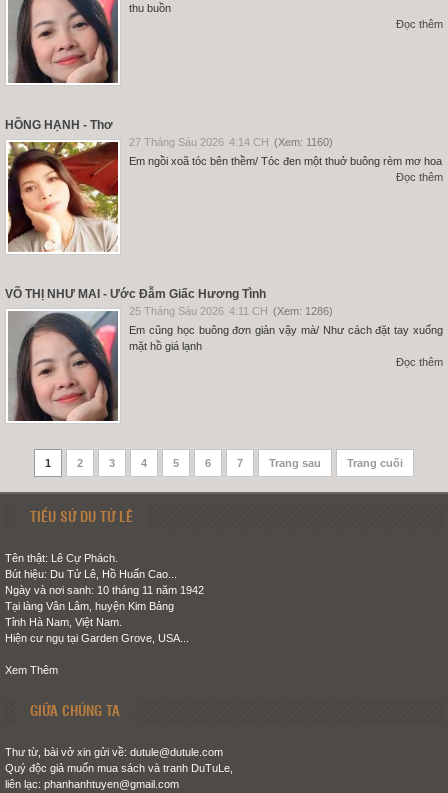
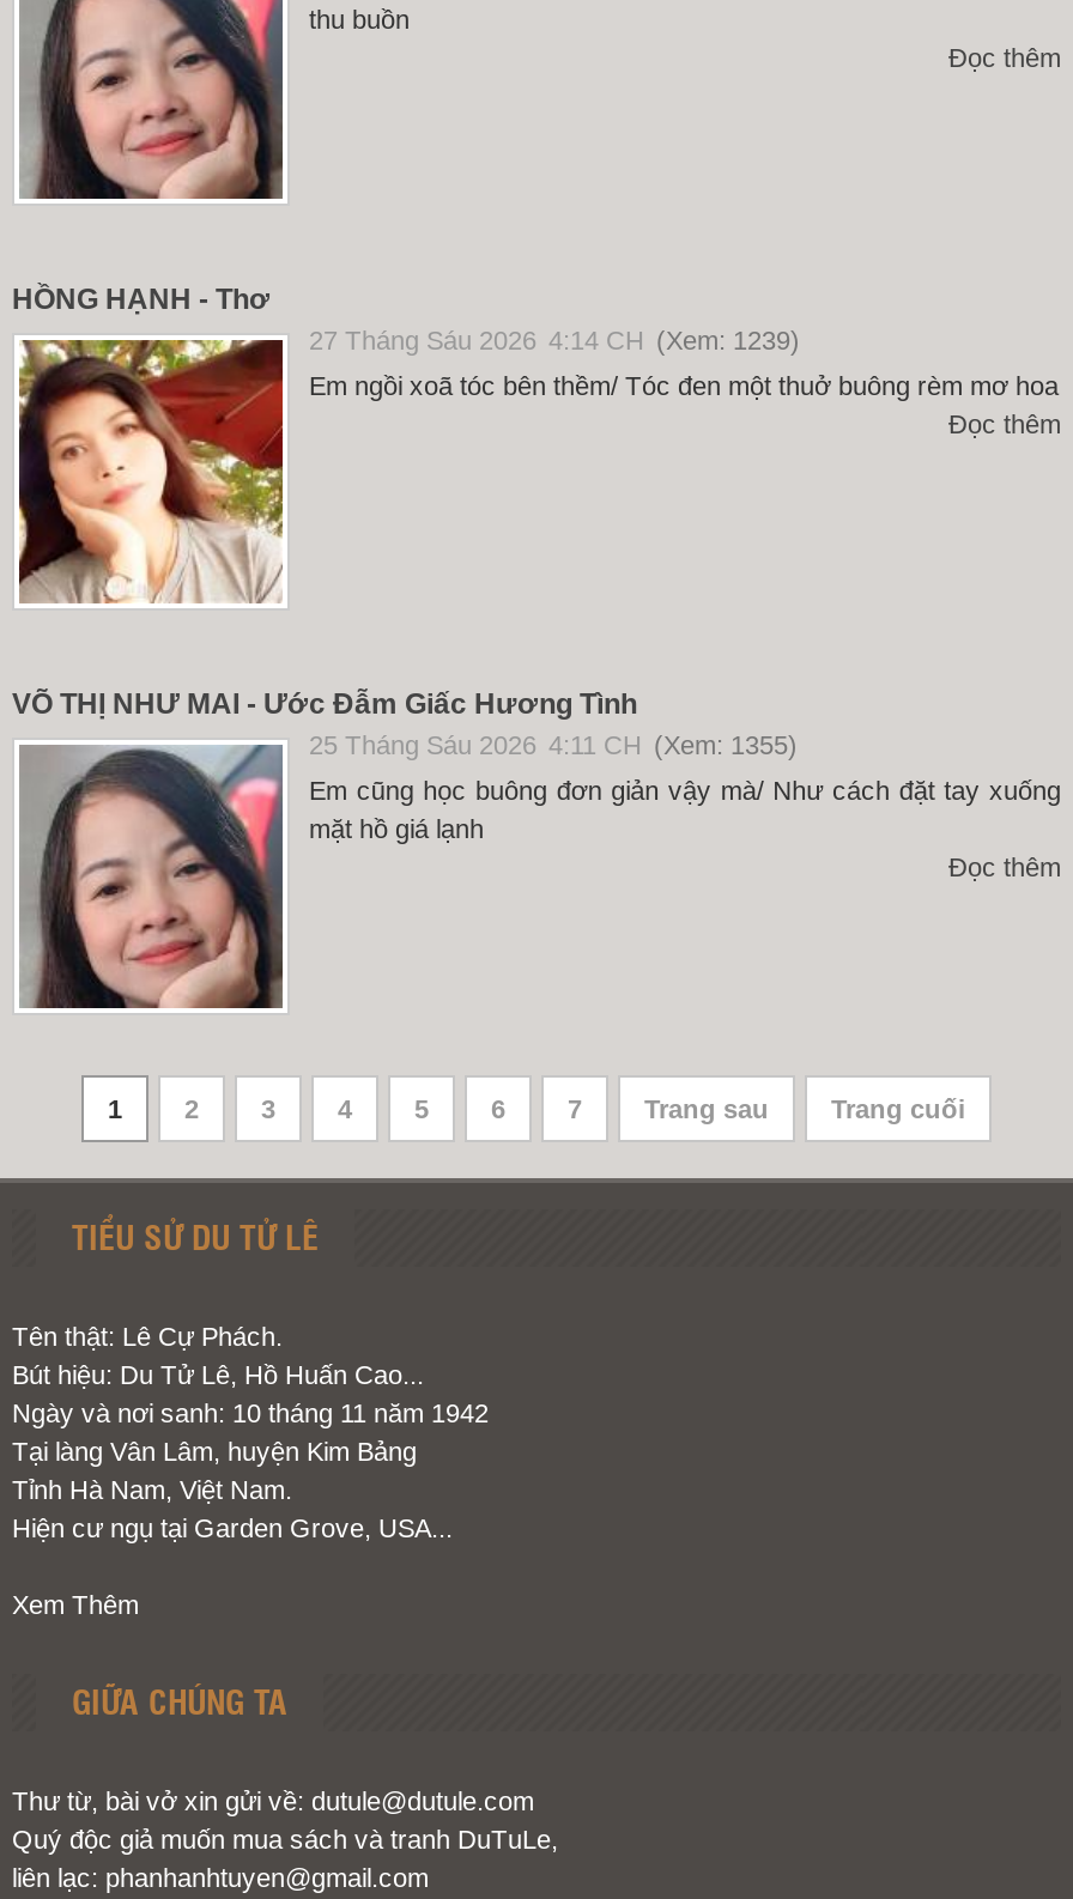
[129,136,333,148] 27 Tháng Sáu 2026 4:14 CH (Xem: 1160) -> [309,325,800,354] 27 Tháng Sáu 2026 4:14 CH (Xem: 1239)
[129,305,333,317] 25 Tháng Sáu 2026 4:11 CH (Xem: 1286) -> [309,730,798,759] 25 Tháng Sáu 2026 4:11 CH (Xem: 1355)

